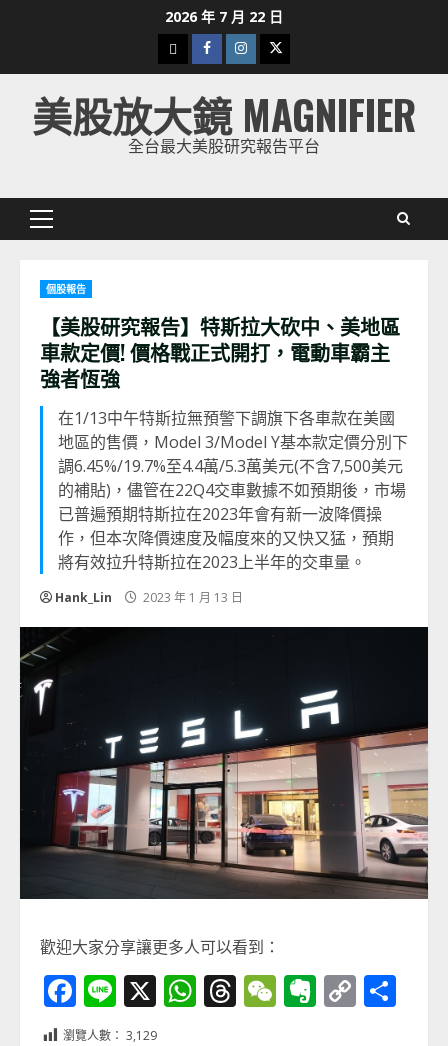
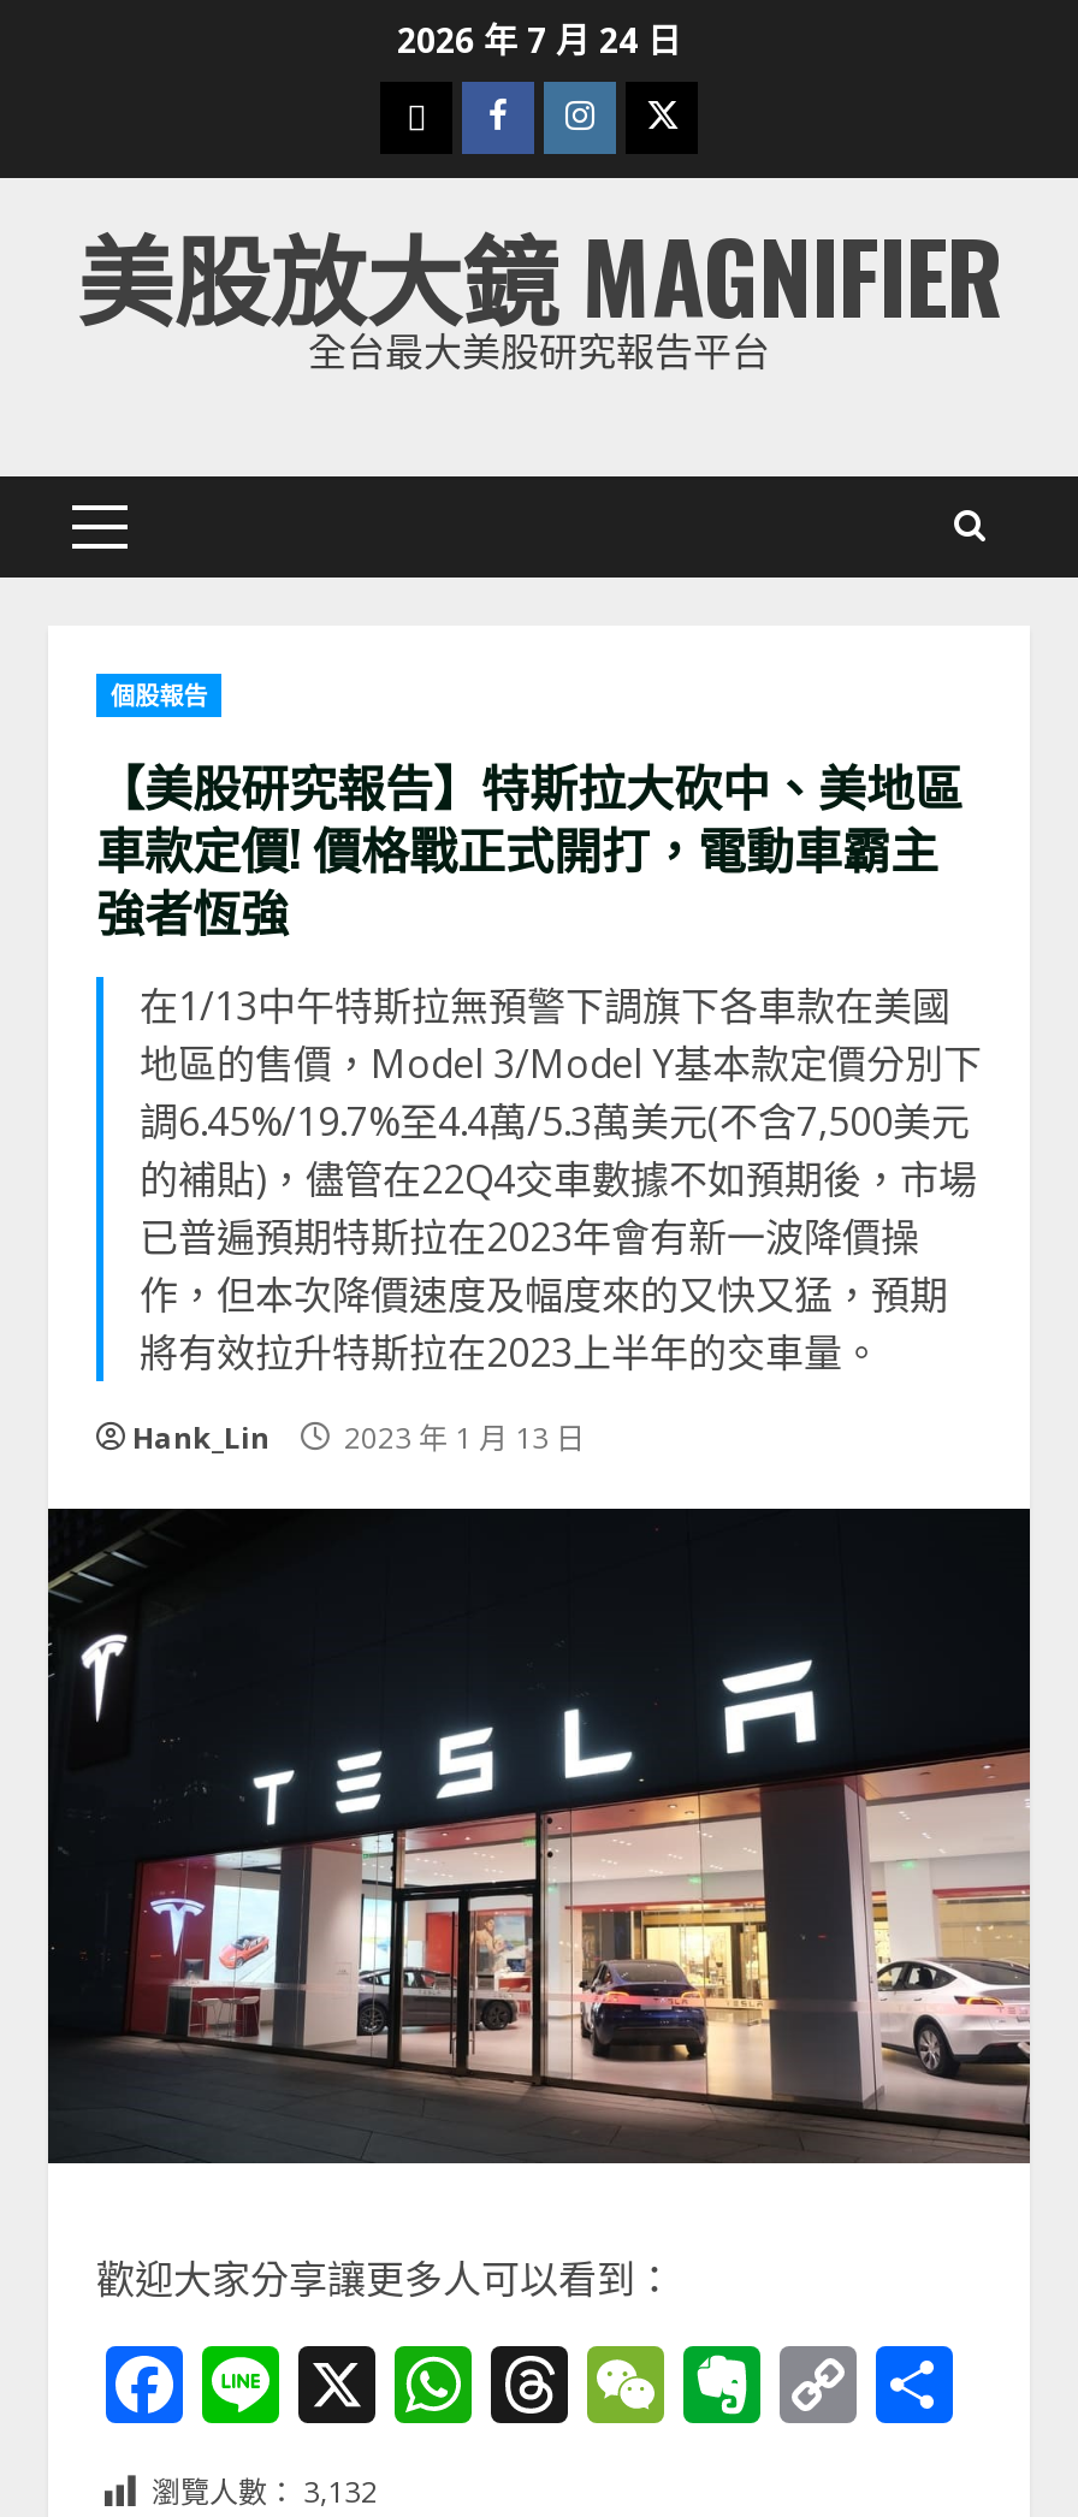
[165,7,283,26] 2026 年 7 月 22 日 -> [397,17,681,63] 2026 年 7 月 24 日
[63,1027,157,1044] 瀏覽人數： 3,129 -> [152,2472,378,2513] 瀏覽人數： 3,132

